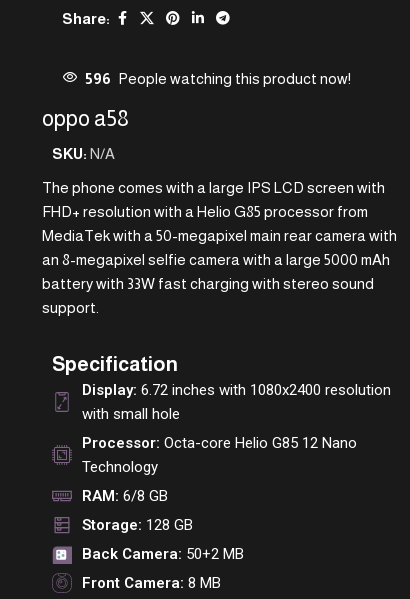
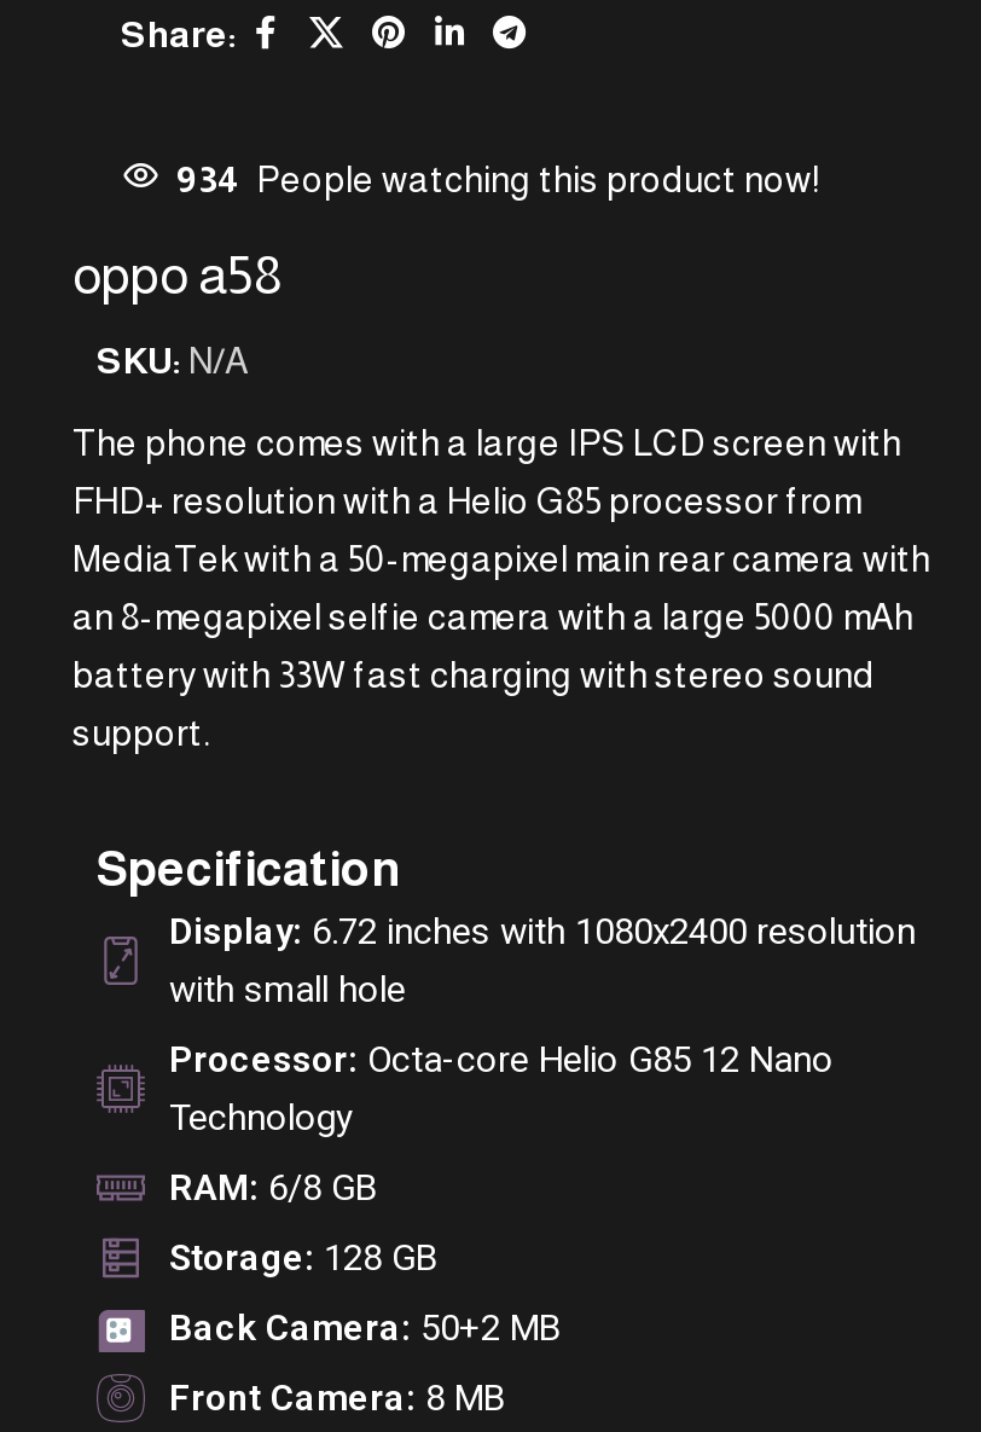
[85,70,351,87] 596 People watching this product now! -> [176,159,819,200] 934 People watching this product now!

